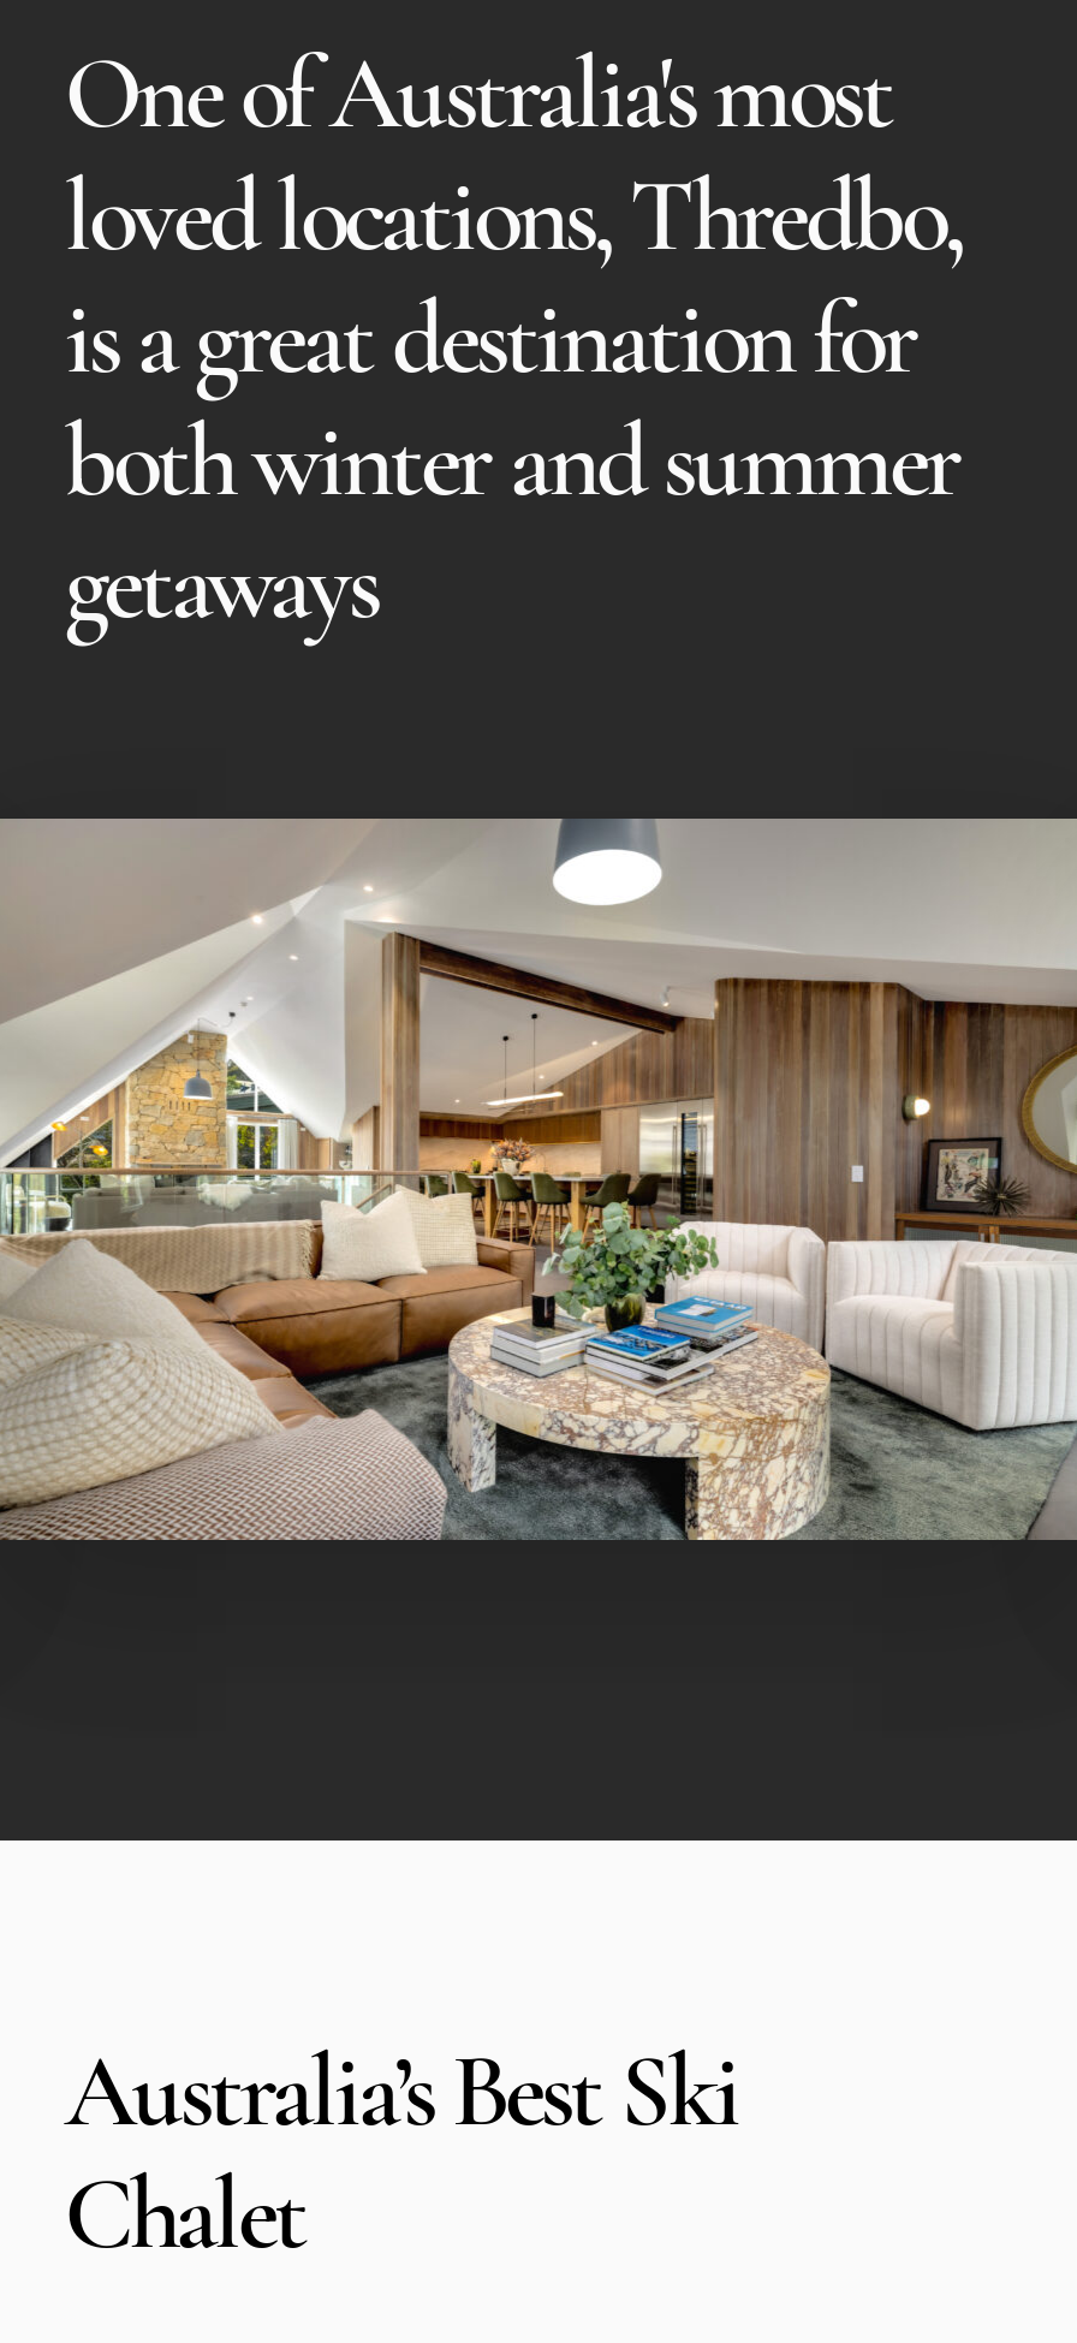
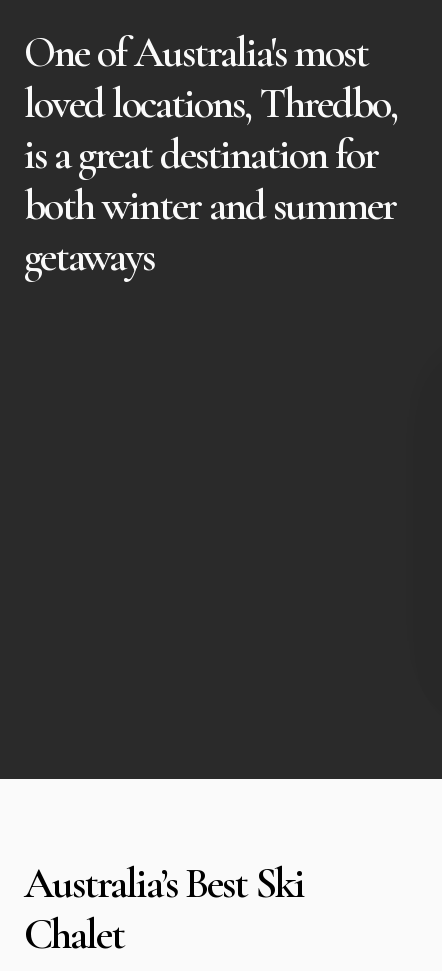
[7,816,1070,1542] [image] -> none

